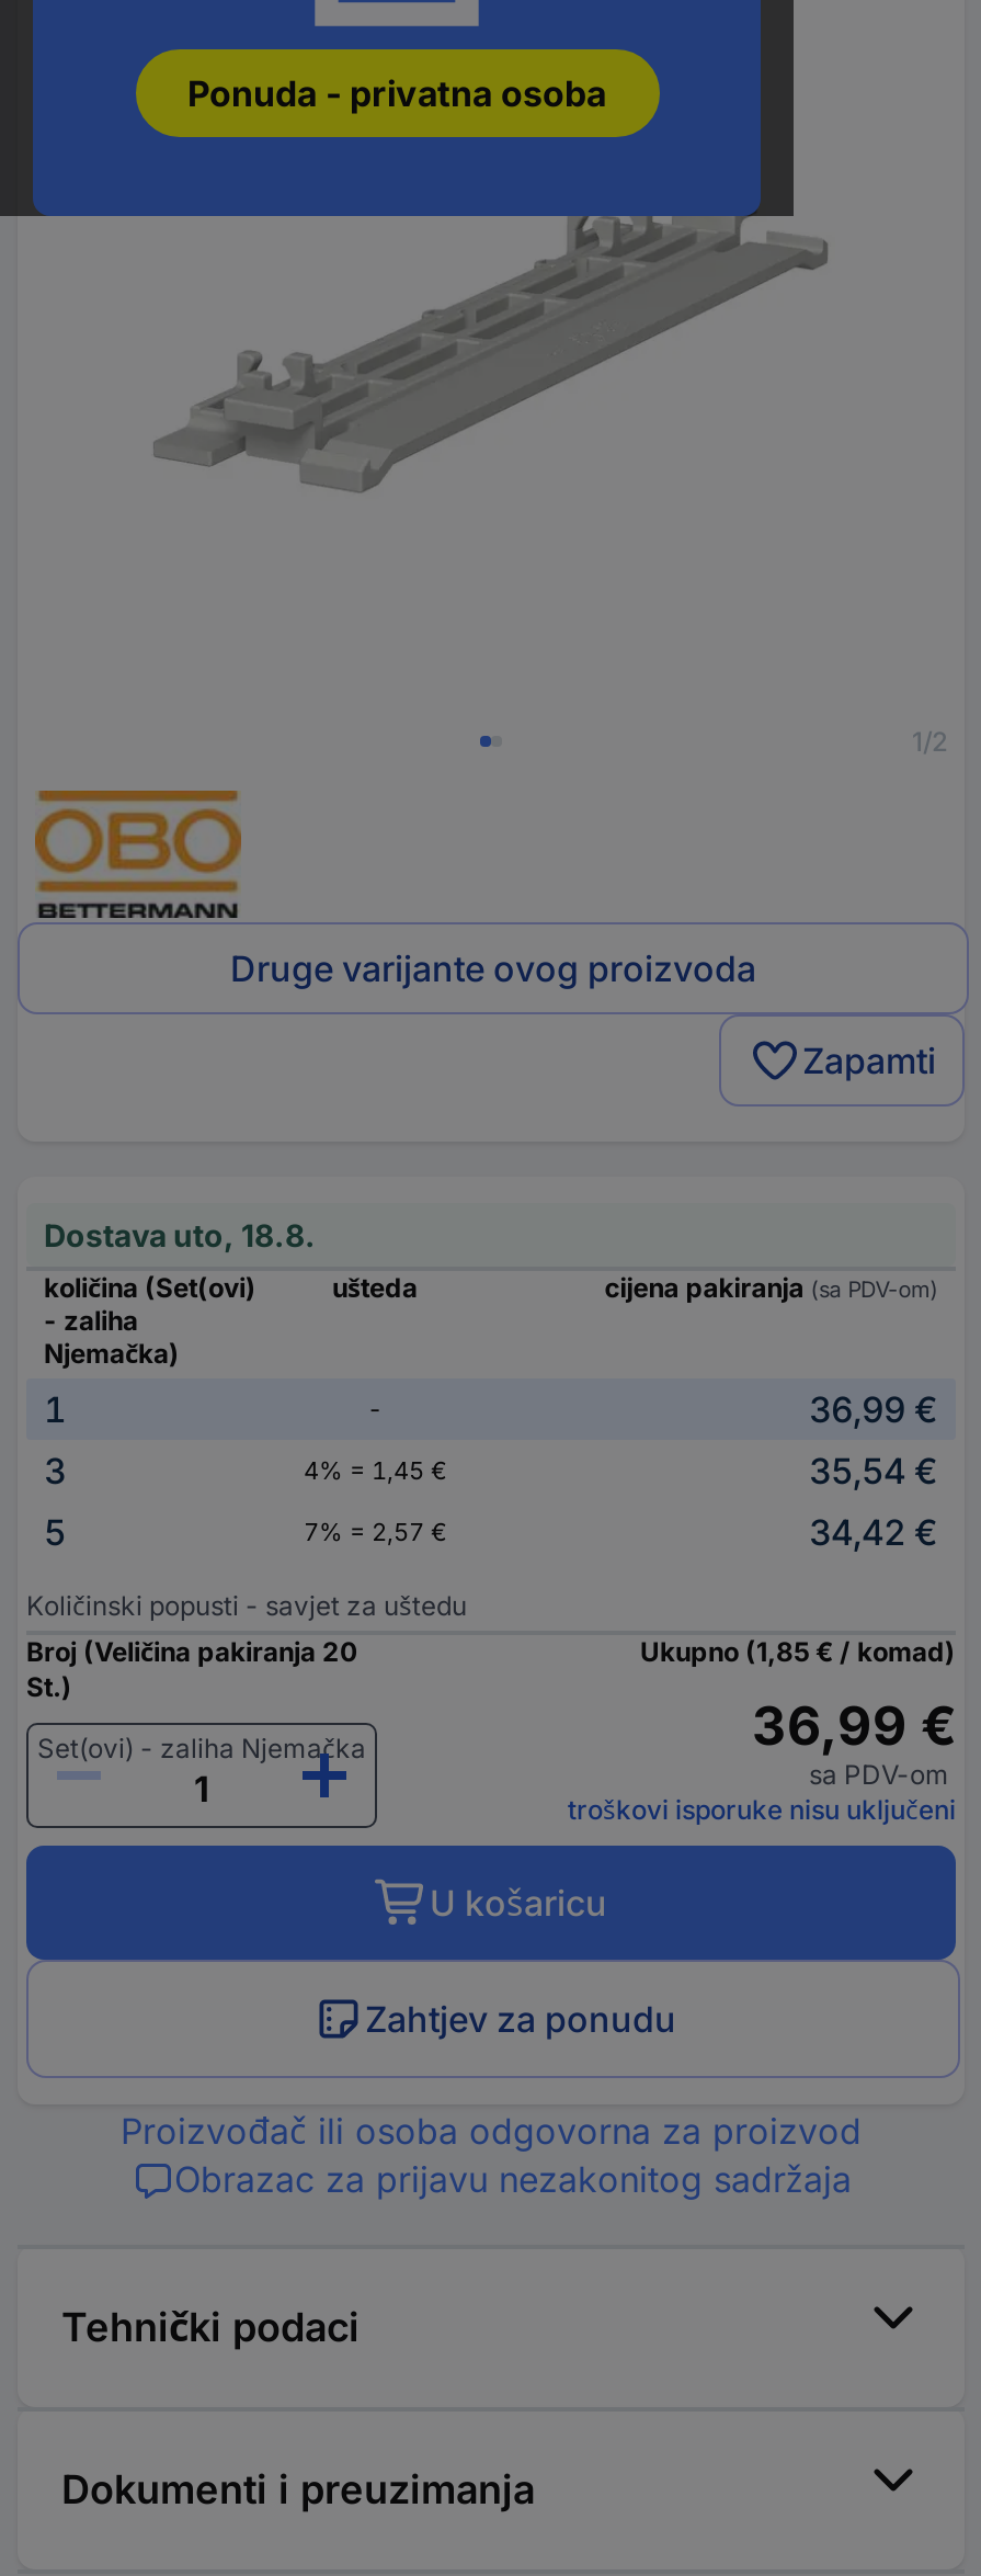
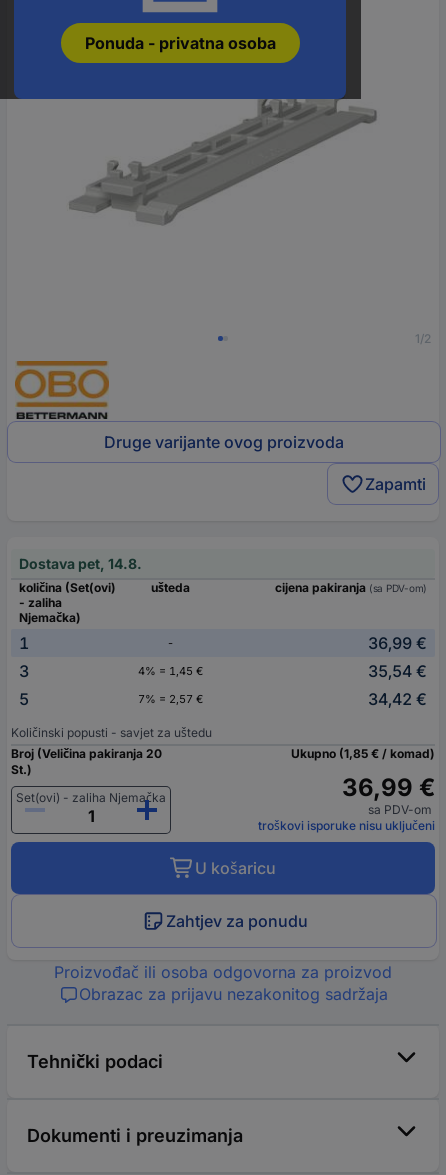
[44,1215,316,1253] Dostava uto, 18.8. -> [19,555,142,572] Dostava pet, 14.8.

